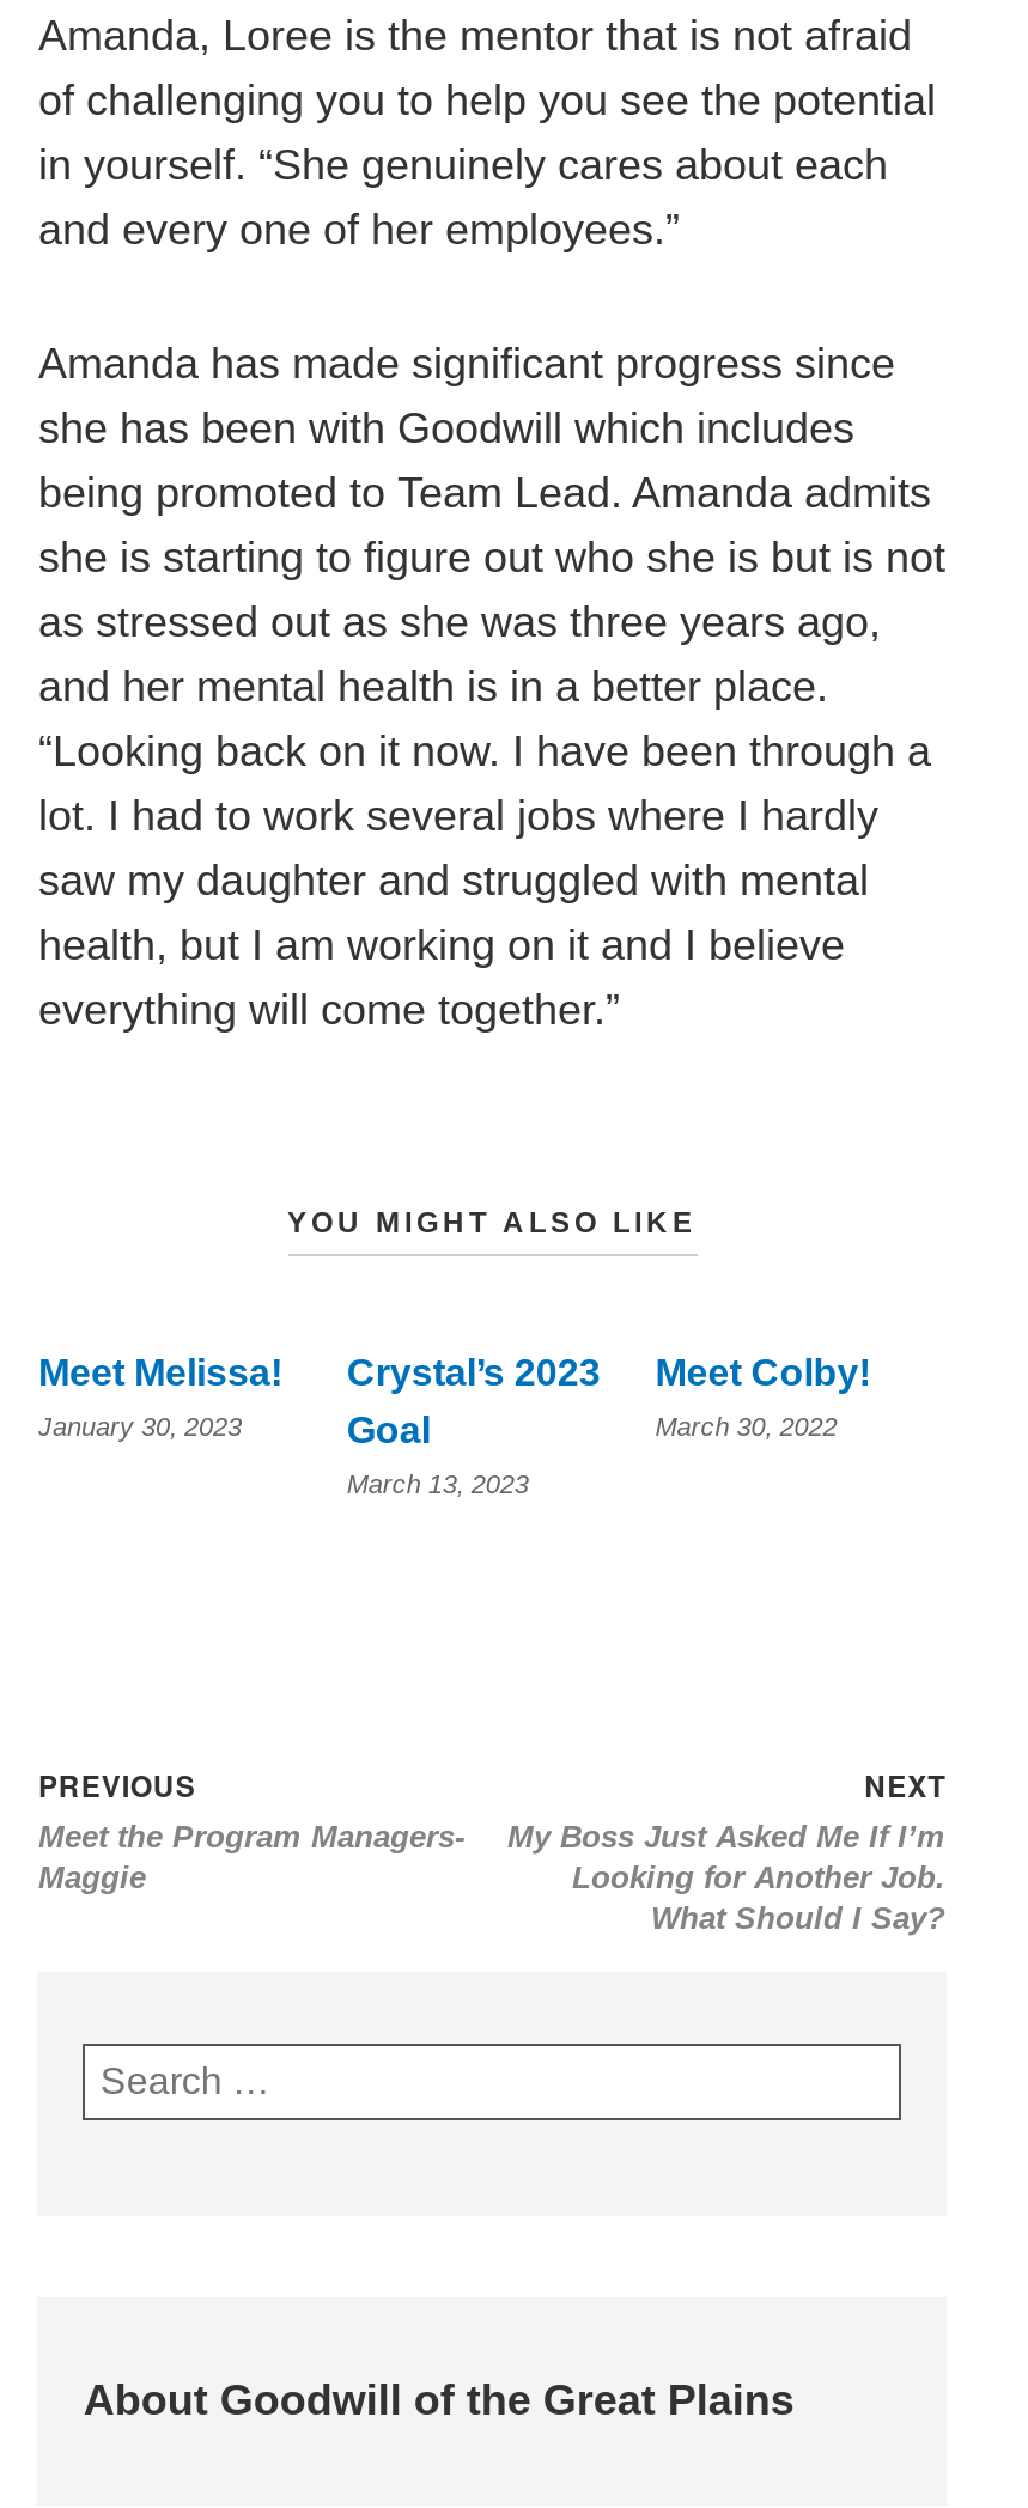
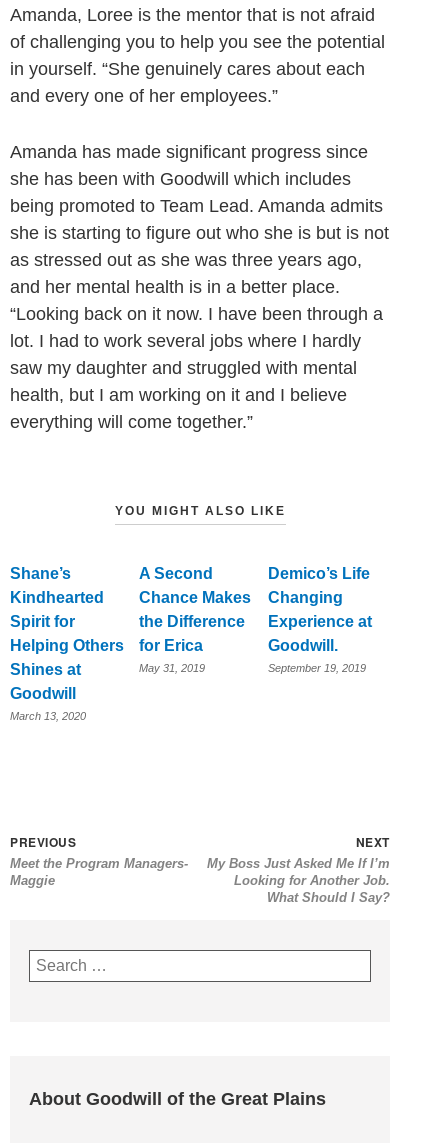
[38,1351,282,1392] Meet Melissa! -> [10,564,124,701] Shane’s | Kindhearted | Spirit for | Helping Others | Shines at | Goodwill
[347,1351,600,1449] Crystal’s 2023 | Goal -> [139,564,251,653] A Second | Chance Makes | the Difference | for Erica
[655,1351,871,1392] Meet Colby! -> [268,564,372,653] Demico’s Life | Changing | Experience at | Goodwill.
[38,1411,242,1439] January 30, 2023 -> [10,709,86,721] March 13, 2020
[655,1411,837,1439] March 30, 2022 -> [268,661,366,673] September 19, 2019
[347,1468,528,1497] March 13, 2023 -> [139,661,205,673] May 31, 2019

